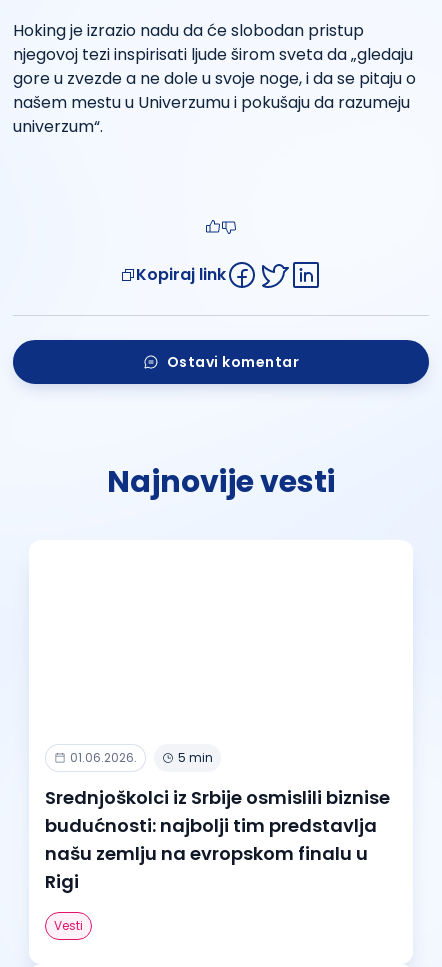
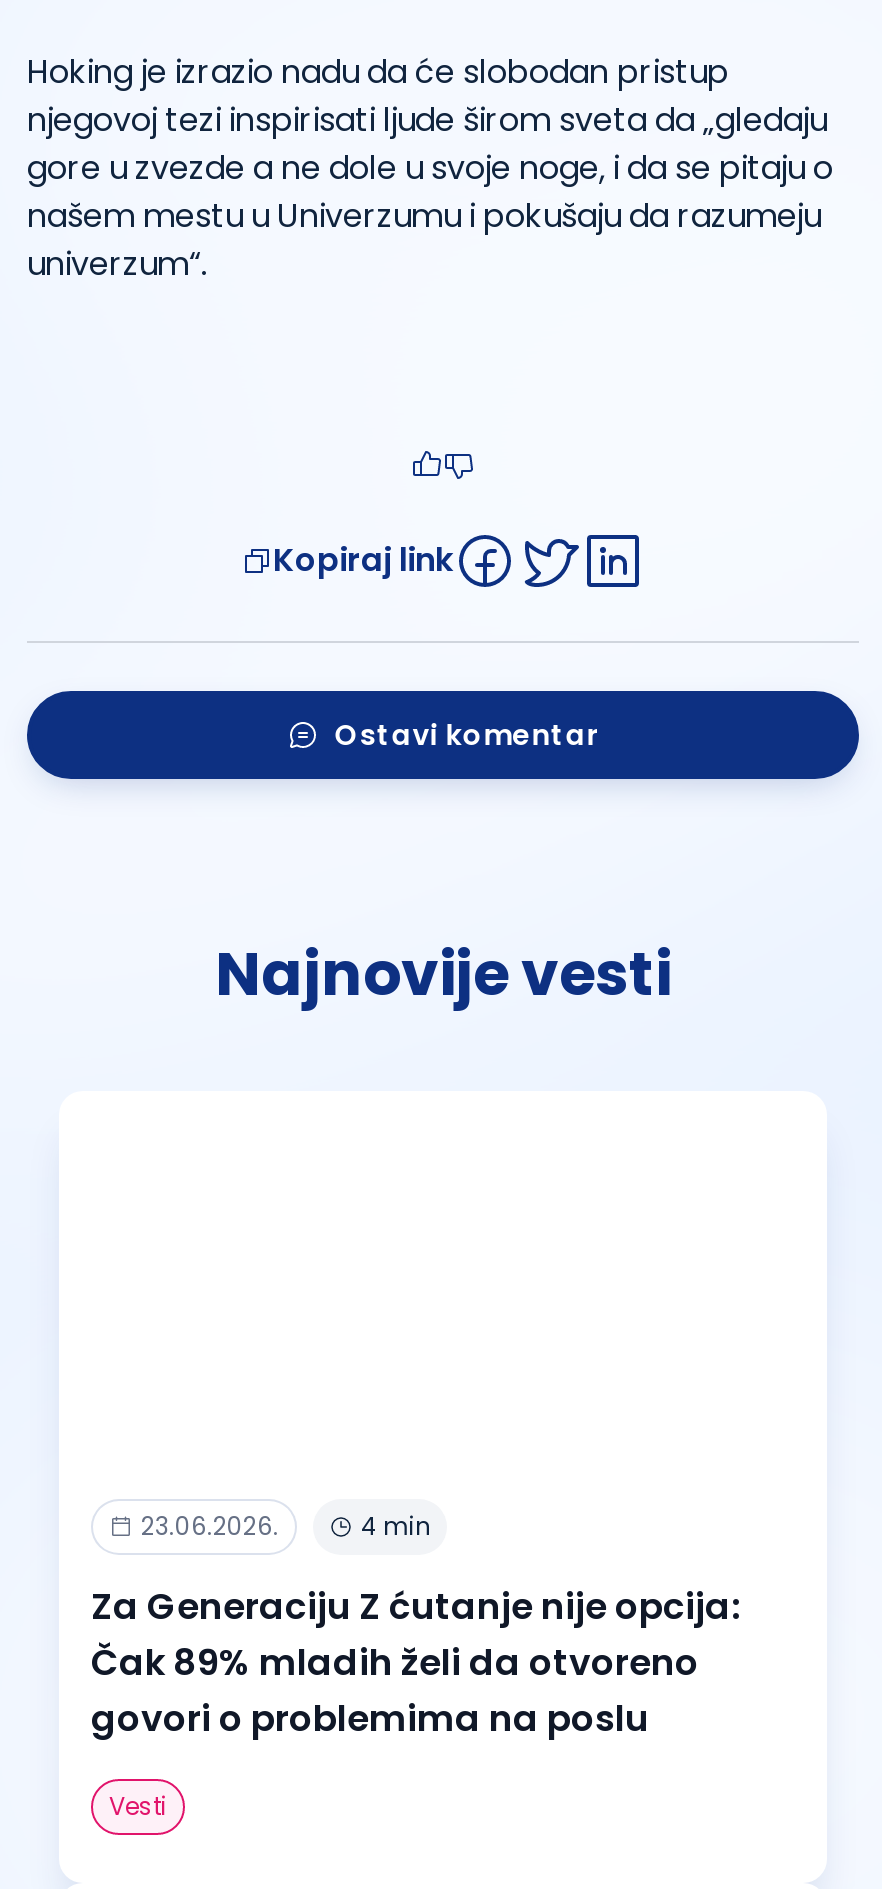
[70,749,213,766] 01.06.2026. | 5 min -> [141,1509,431,1543] 23.06.2026. | 4 min
[45,785,390,894] Srednjoškolci iz Srbije osmislili biznise | budućnosti: najbolji tim predstavlja | našu zemlju na evropskom finalu u | Rigi -> [91,1581,739,1743] Za Generaciju Z ćutanje nije opcija: | Čak 89% mladih želi da otvoreno | govori o problemima na poslu

